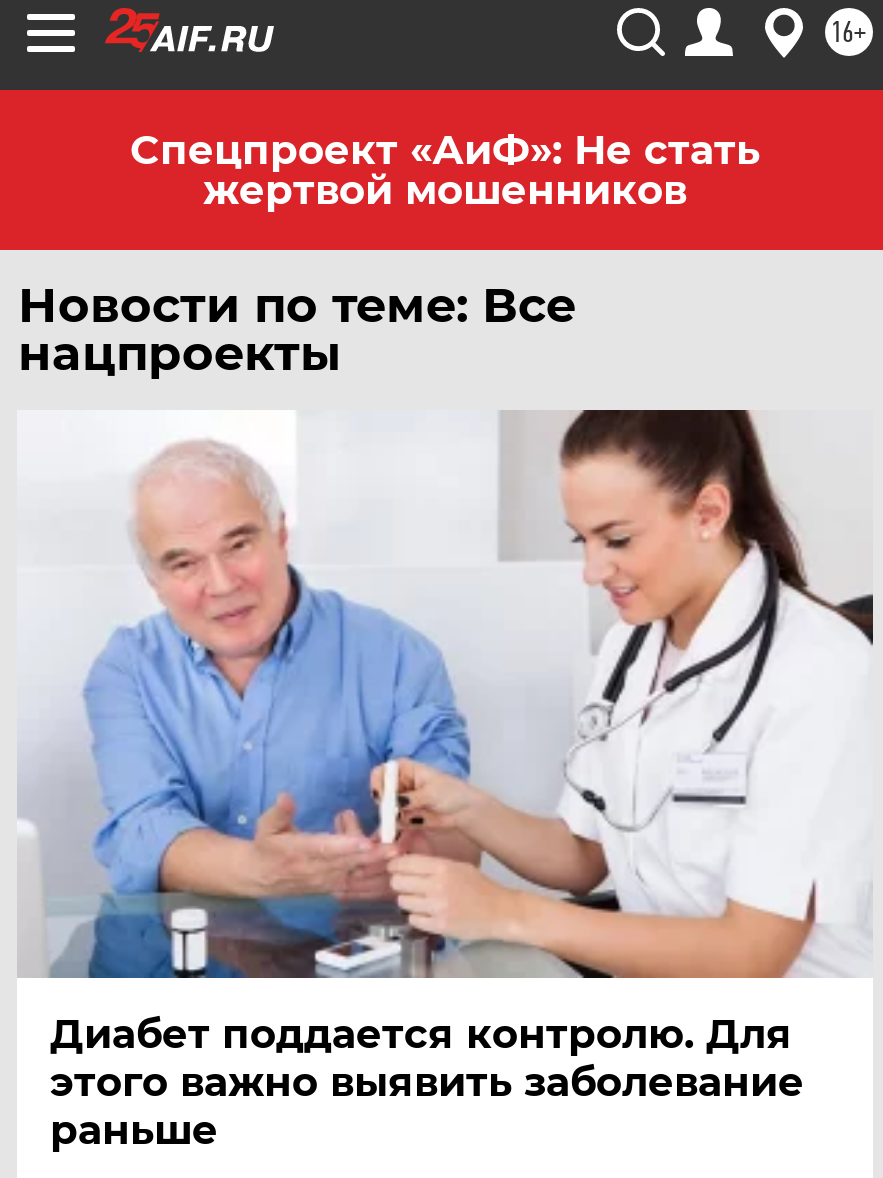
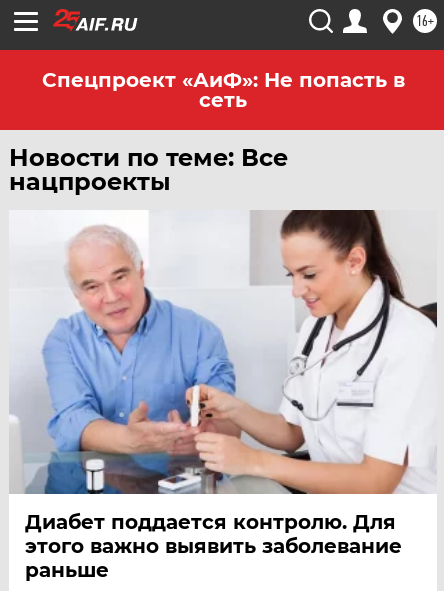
[130,126,760,214] Спецпроект «АиФ»: Не стать | жертвой мошенников -> [41,68,404,112] Спецпроект «АиФ»: Не попасть в | сеть

